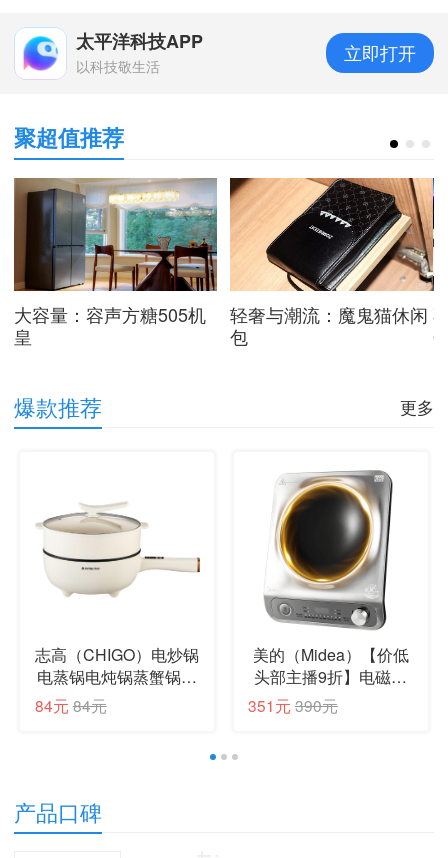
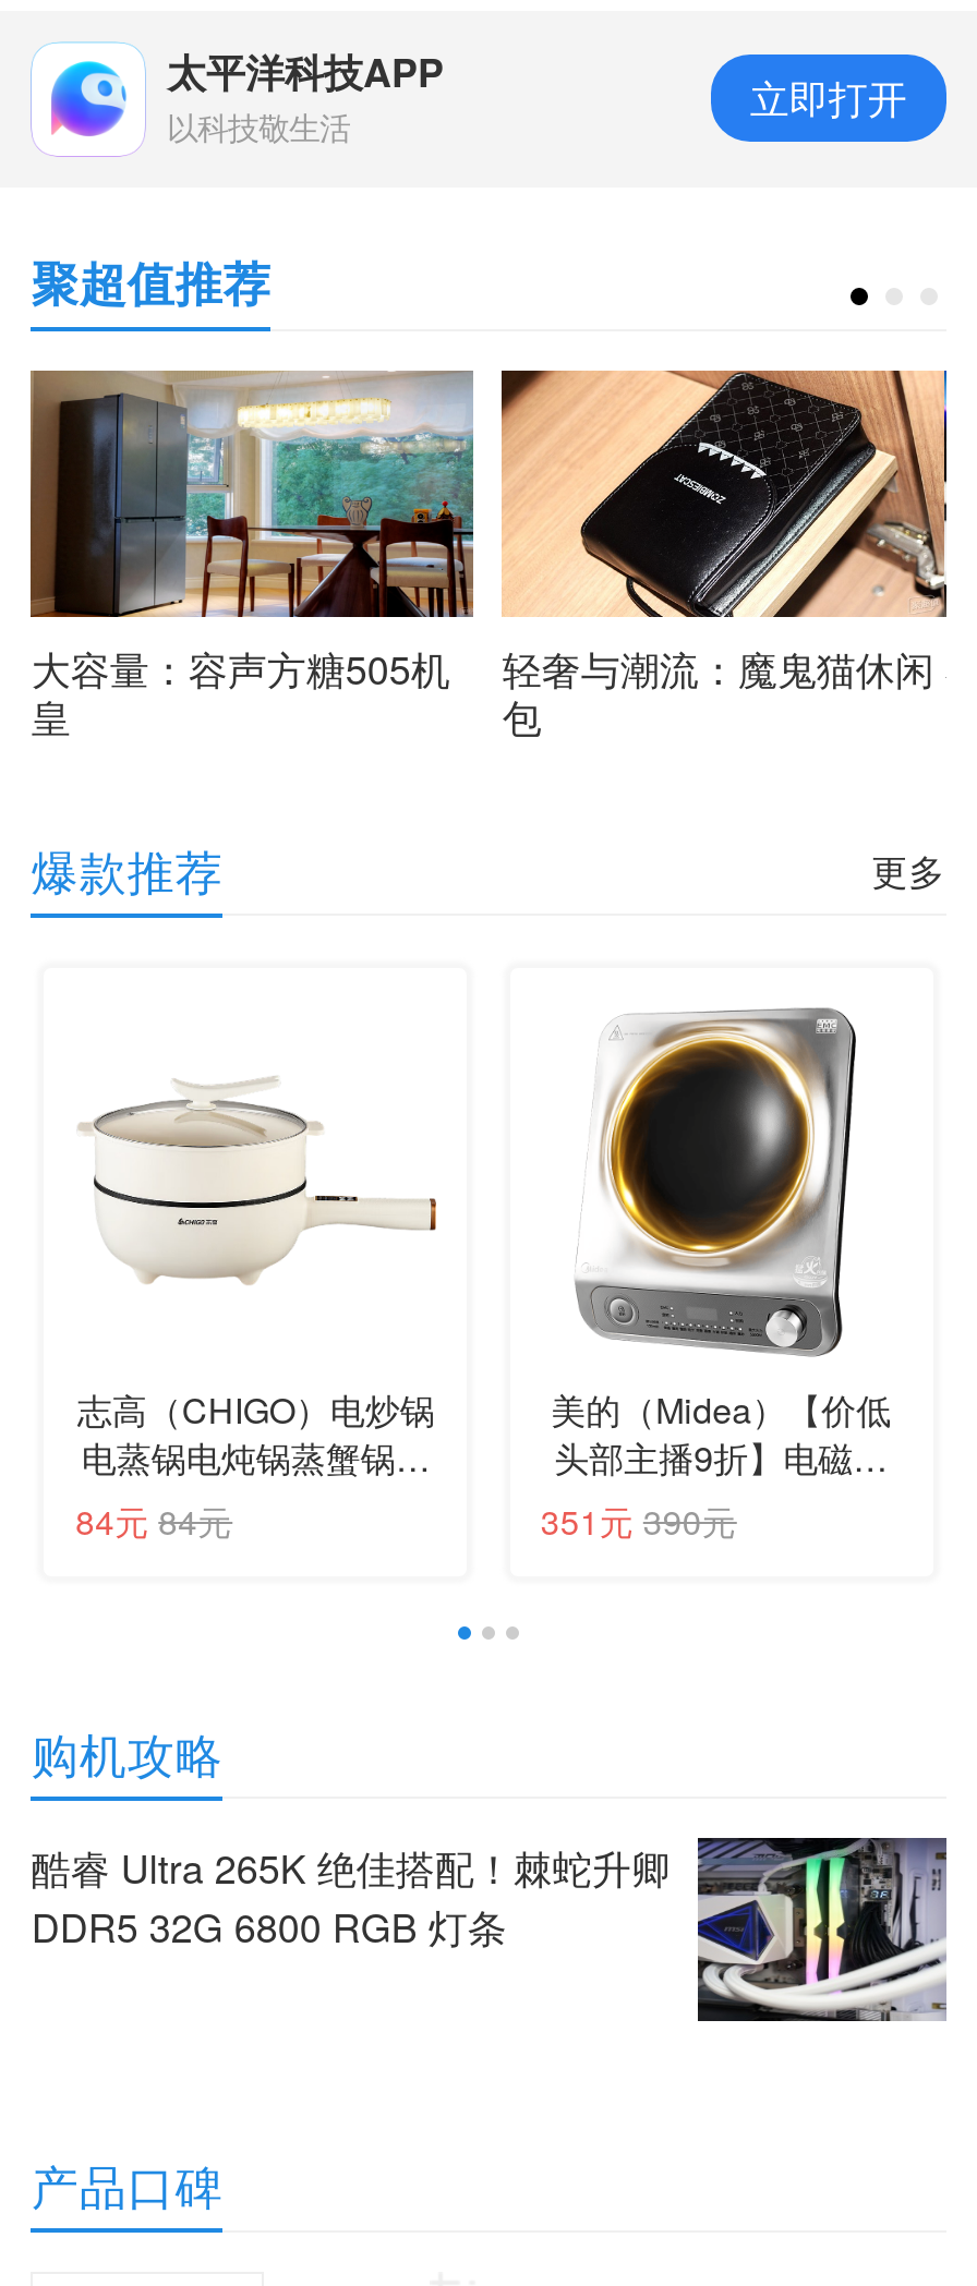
none -> [31,1718,949,2023] [image] | 购机攻略 | 酷睿 Ultra 265K 绝佳搭配！棘蛇升卿 | DDR5 32G 6800 RGB 灯条

